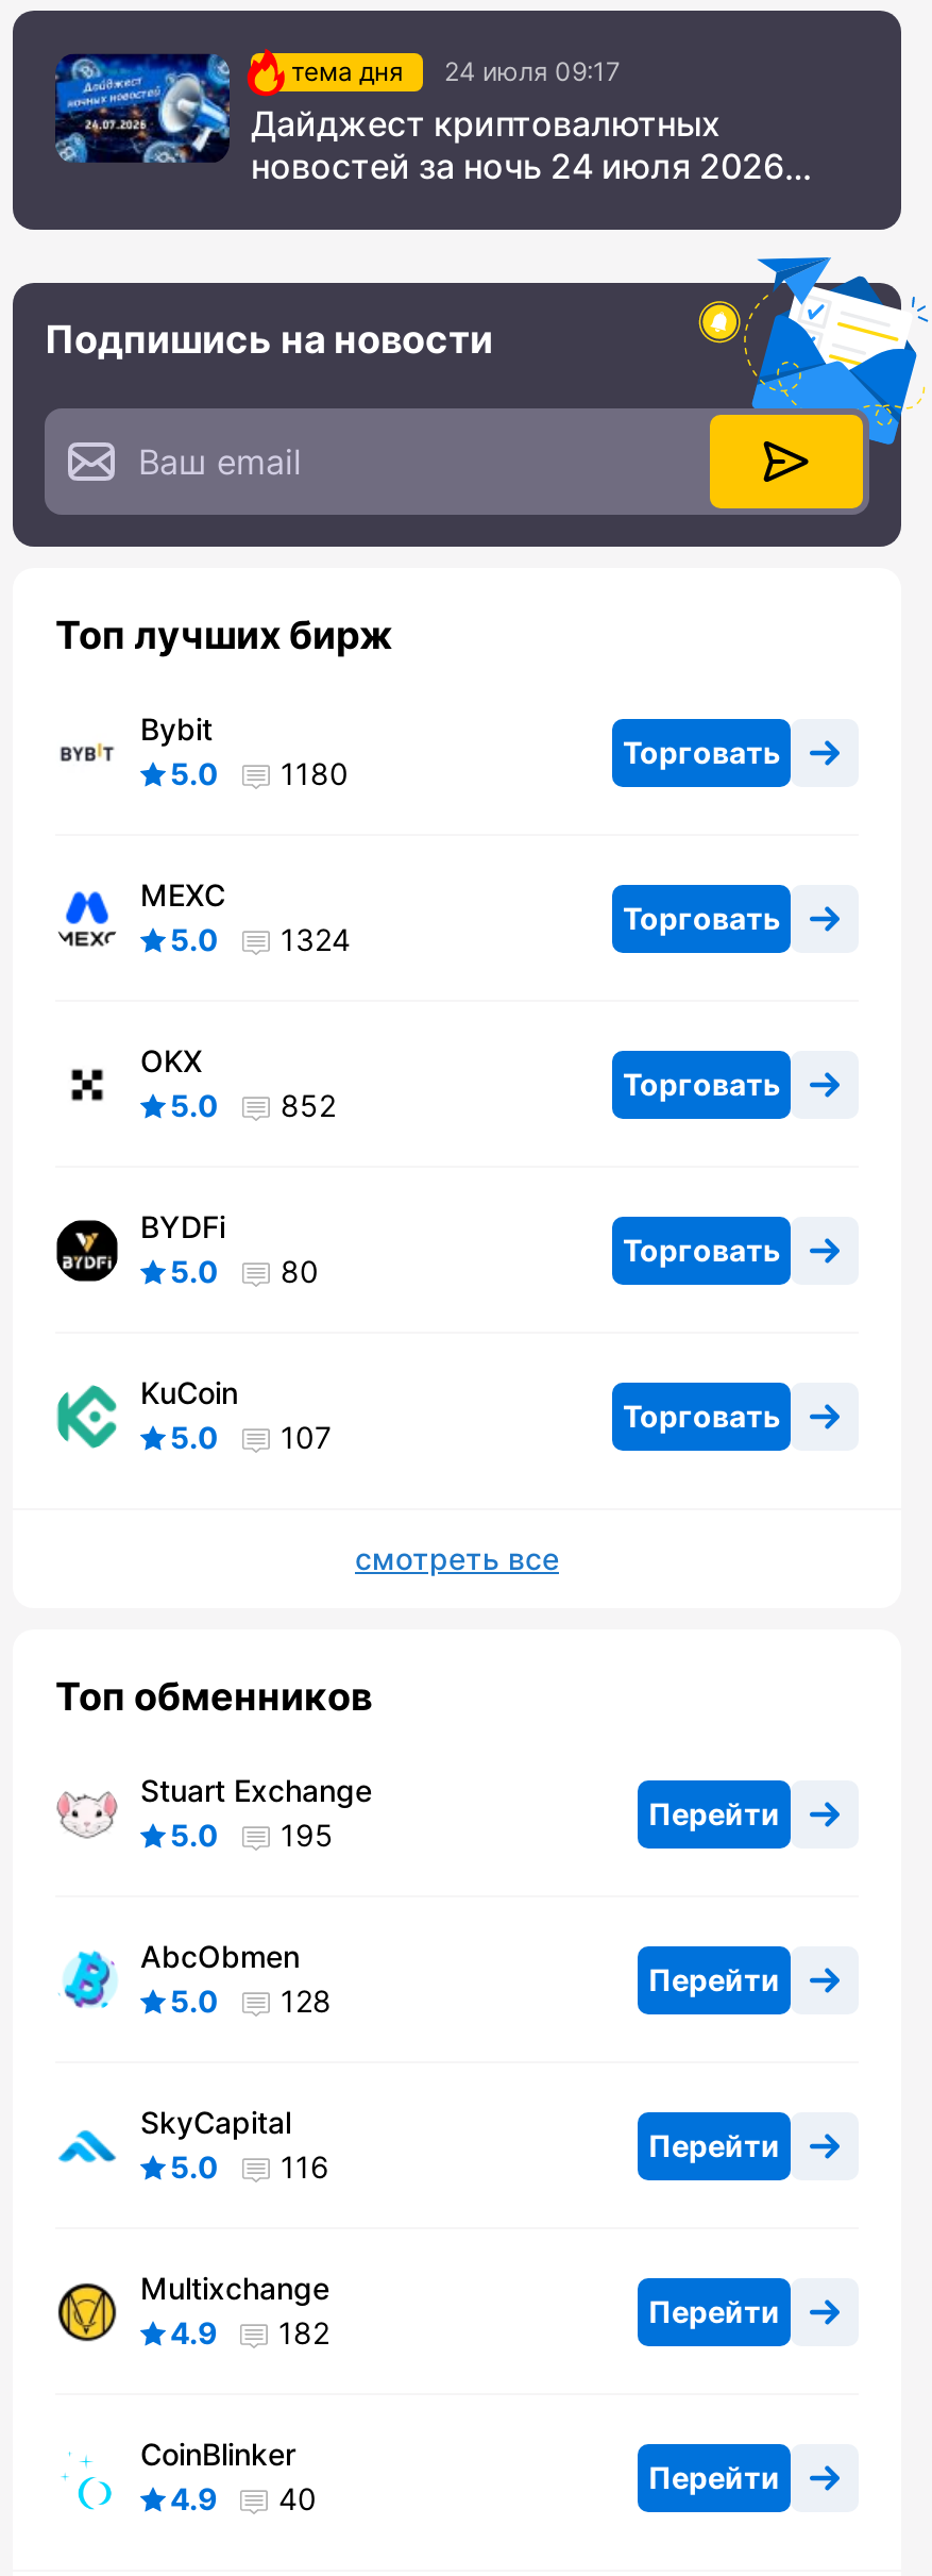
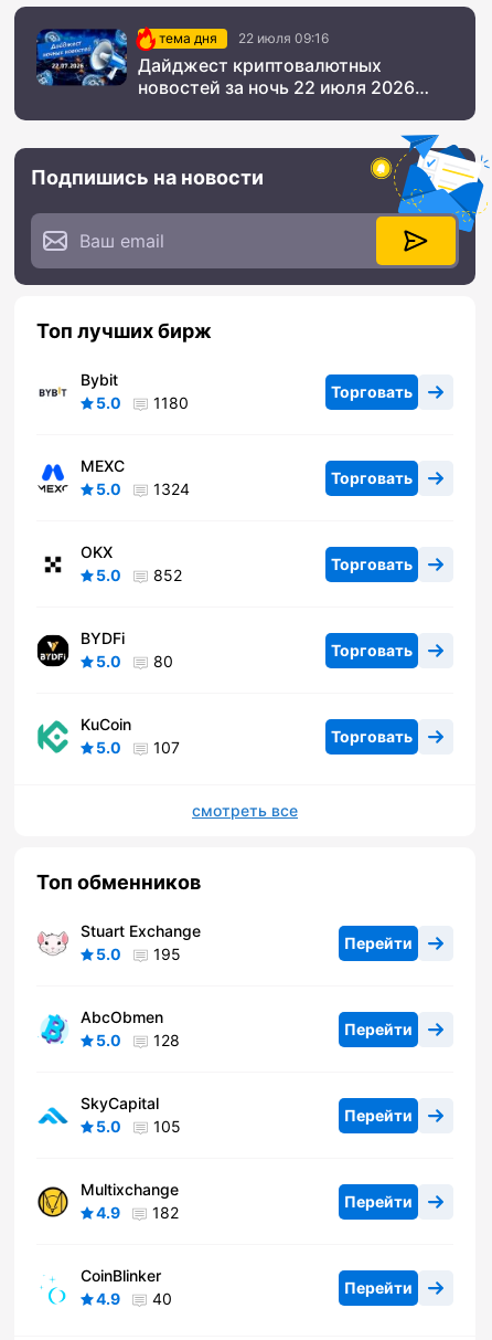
[291,56,621,88] тема дня 24 июля 09:17 -> [159,30,329,47] тема дня 22 июля 09:16
[251,145,784,188] новостей за ночь 24 июля 2026 -> [138,77,415,99] новостей за ночь 22 июля 2026
[170,2149,329,2185] 5.0 116 -> [96,1117,181,1136] 5.0 105

